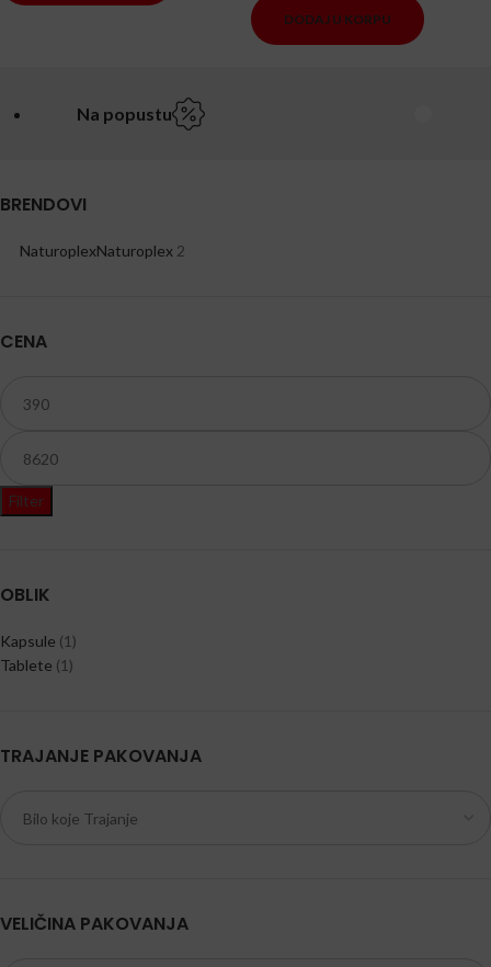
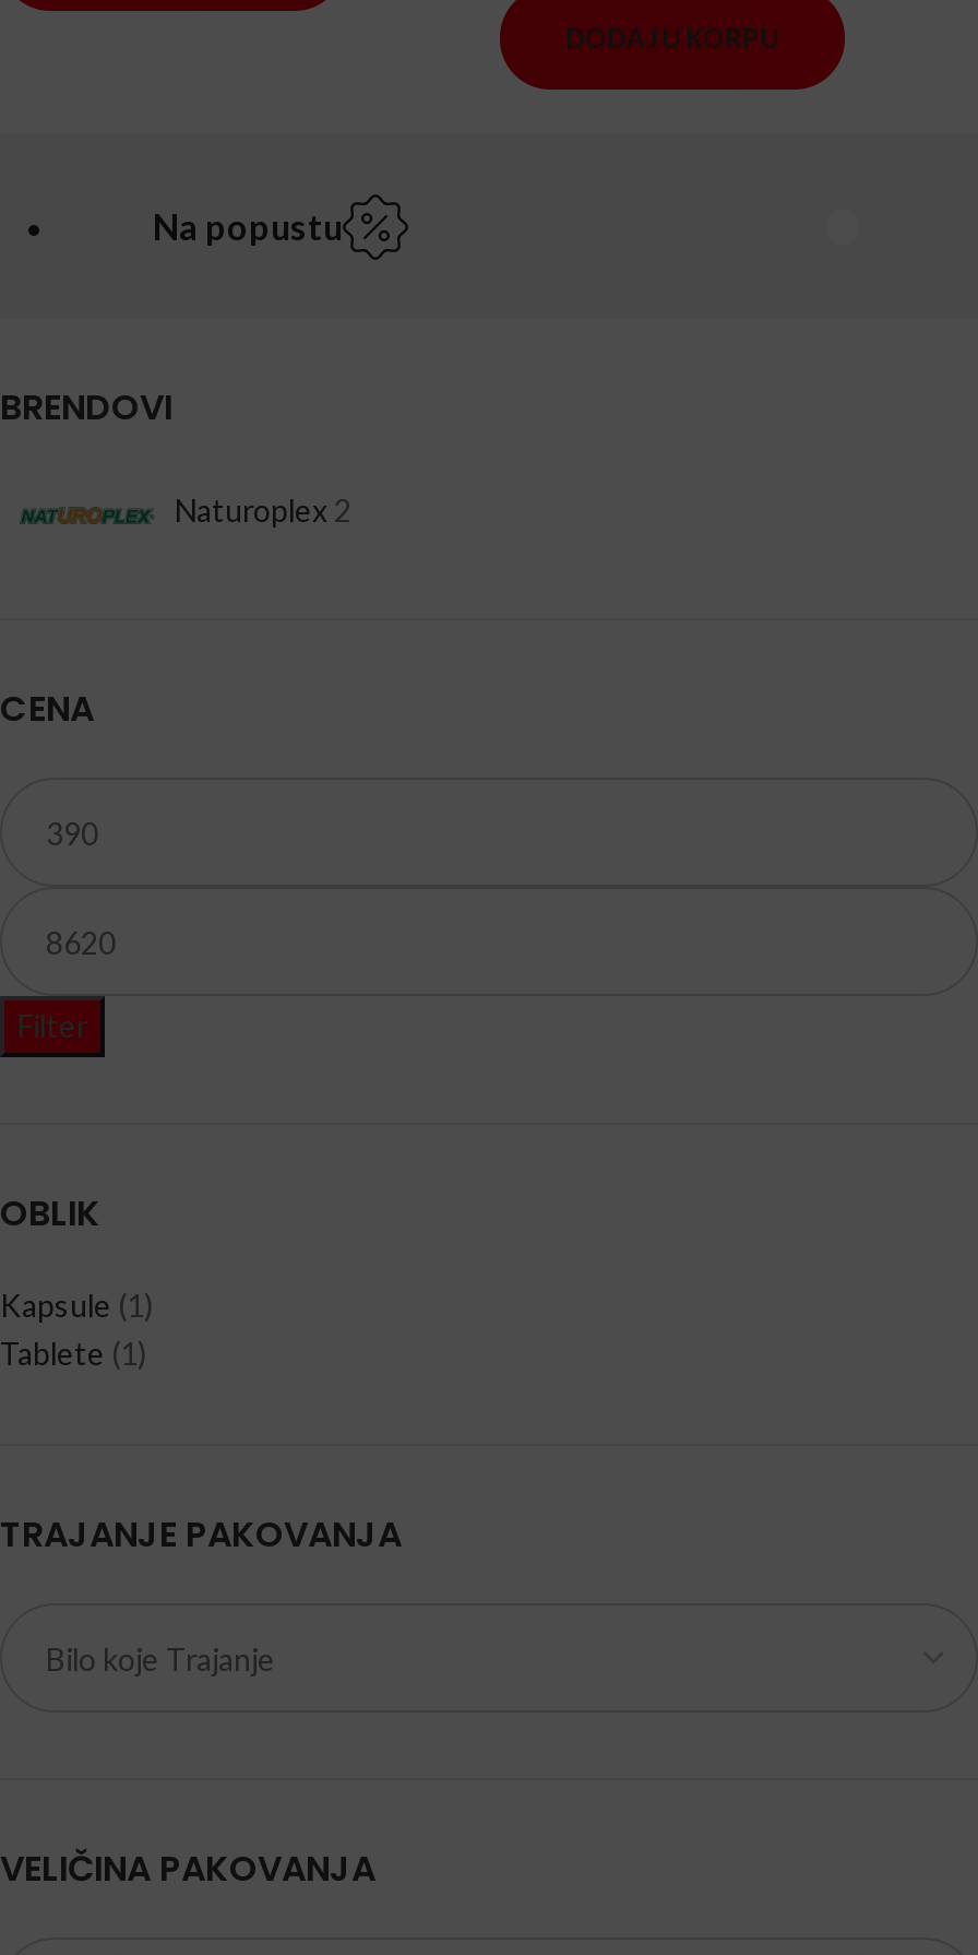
[20,242,185,260] NaturoplexNaturoplex 2 -> [175,492,351,529] Naturoplex 2

